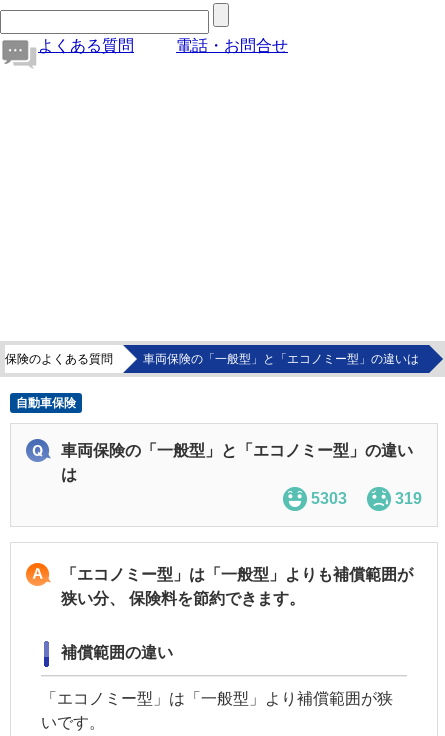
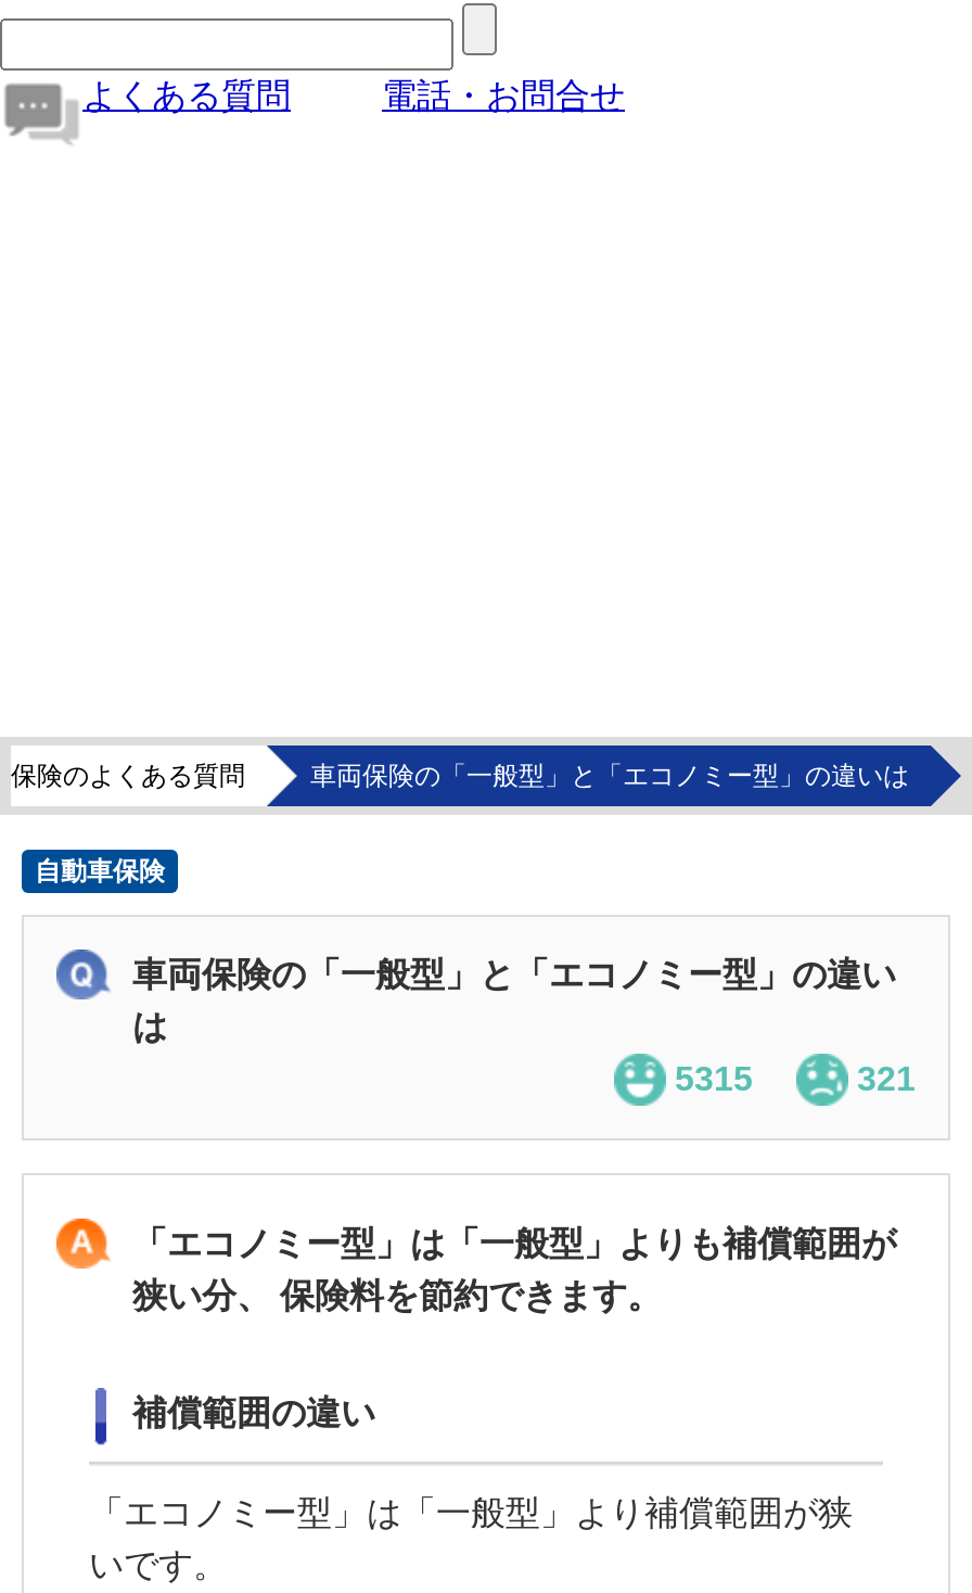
[311,490,347,507] 5303 -> [675,1060,753,1097] 5315
[395,490,422,507] 319 -> [857,1060,916,1097] 321

